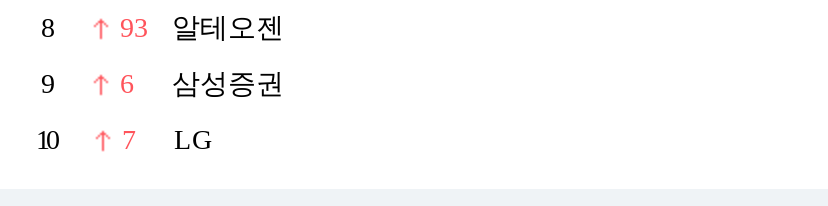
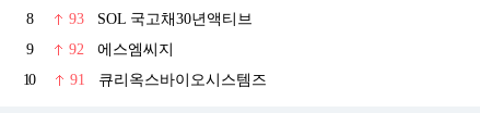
[172,13,284,43] 알테오젠 -> [97,11,253,27] SOL 국고채30년액티브
[120,69,284,99] 6 | 삼성증권 -> [69,41,174,58] 92 | 에스엠씨지
[122,125,212,155] 7 | LG -> [70,72,267,88] 91 | 큐리옥스바이오시스템즈

